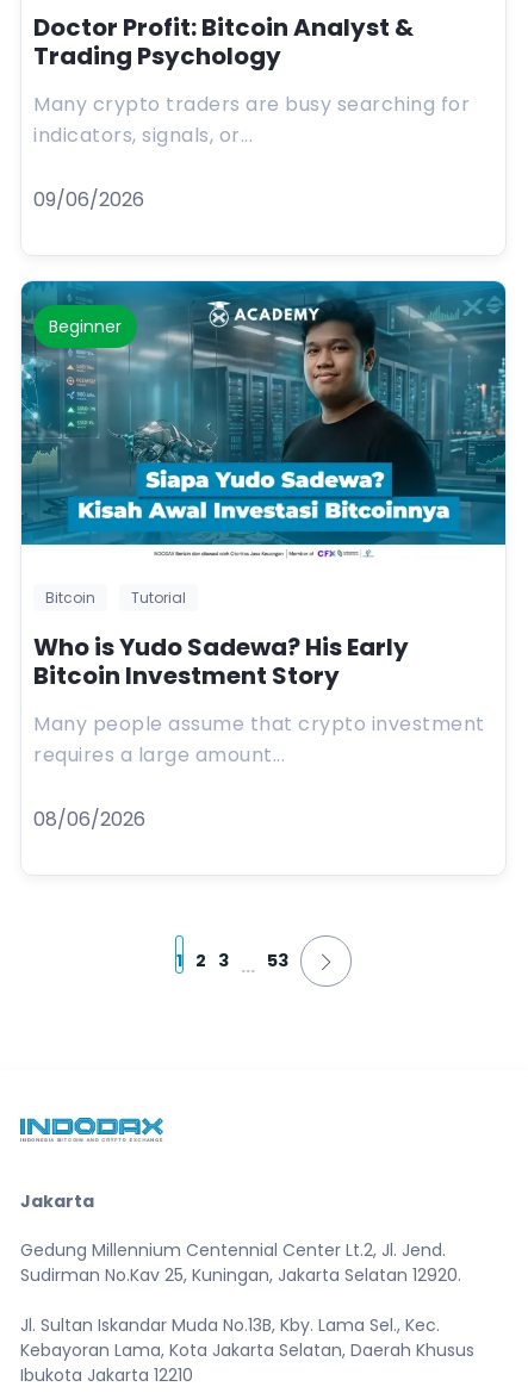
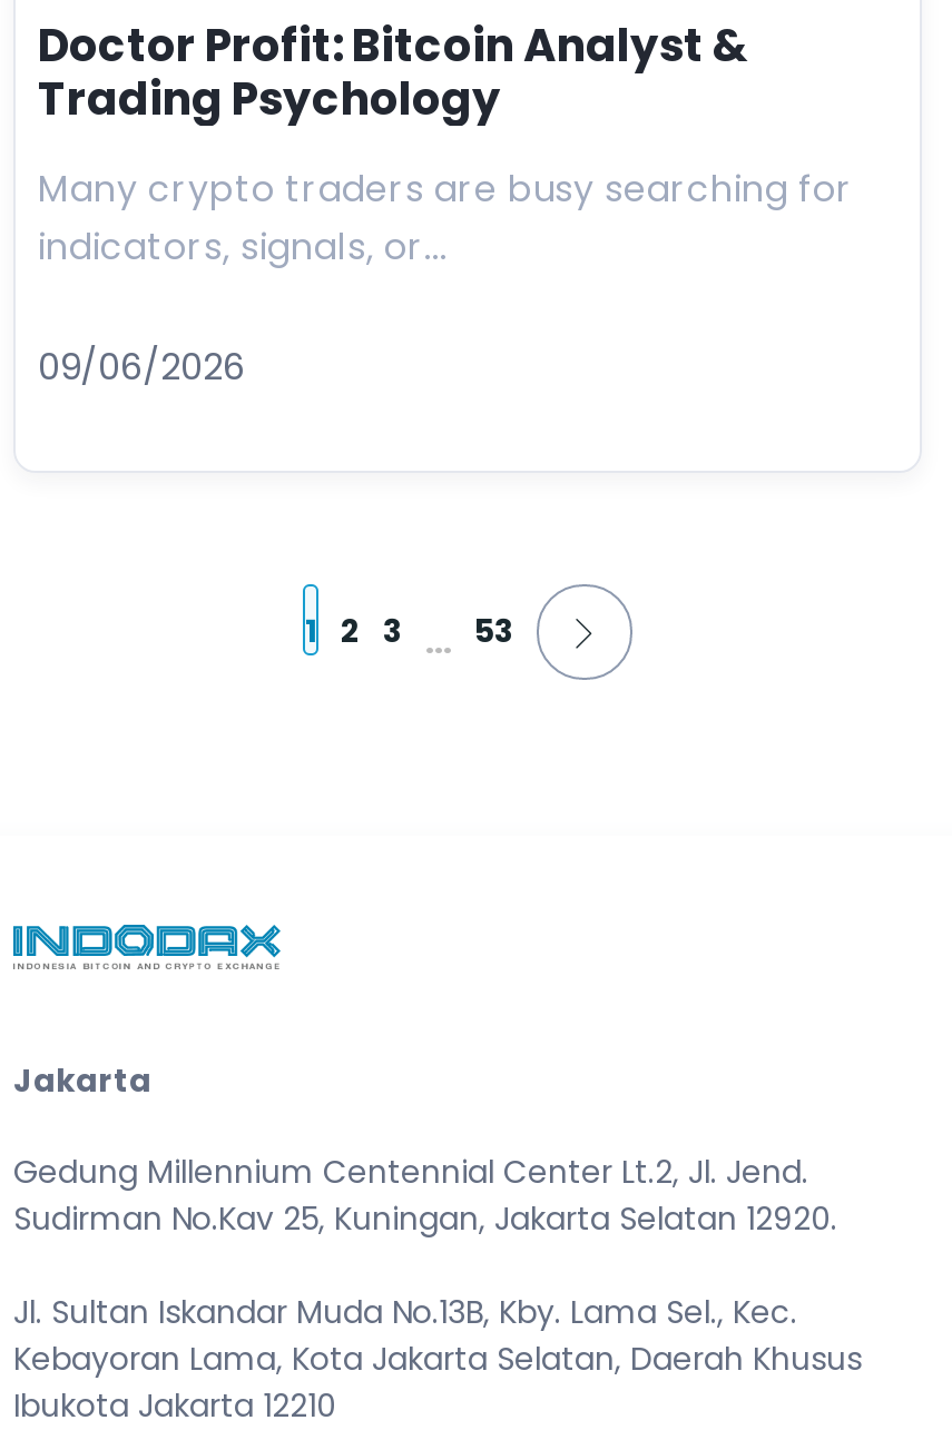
[20,280,507,558] [image] | Beginner -> none
[33,587,484,833] Bitcoin | Tutorial | Who is Yudo Sadewa? His Early | Bitcoin Investment Story | Many people assume that crypto investment | requires a large amount... | 08/06/2026 -> none

